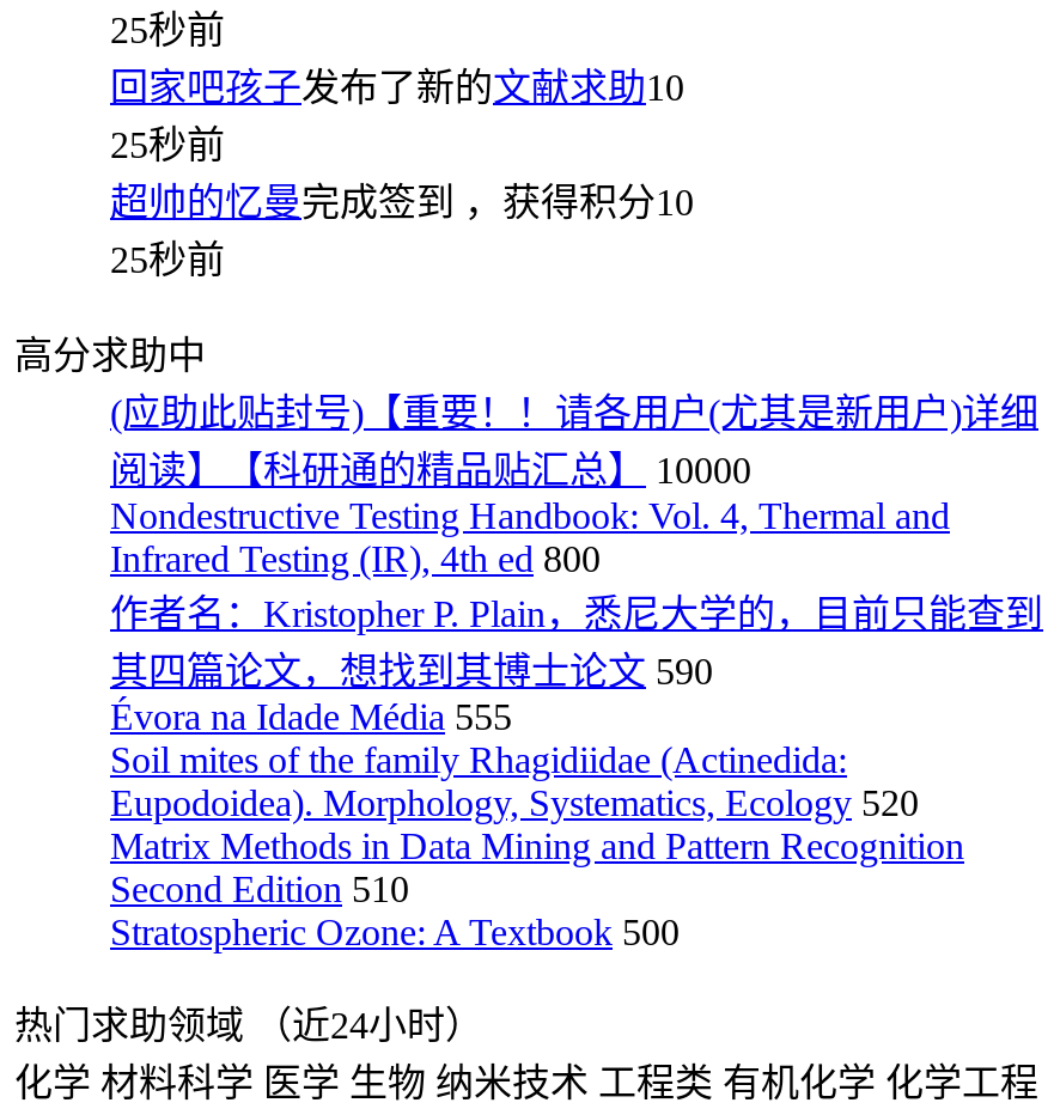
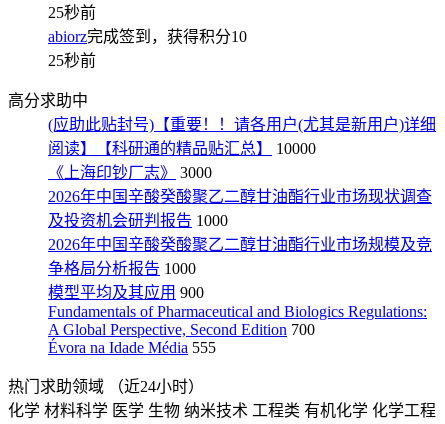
[110,67,694,223] 回家吧孩子发布了新的文献求助10 | 25秒前 | 超帅的忆曼完成签到，获得积分10 -> [48,28,247,45] abiorz完成签到，获得积分10
[110,495,1043,691] Nondestructive Testing Handbook: Vol. 4, Thermal and | Infrared Testing (IR), 4th ed 800 | 作者名：Kristopher P. Plain，悉尼大学的，目前只能查到 | 其四篇论文，想找到其博士论文 590 -> [48,164,432,338] 《上海印钞厂志》 3000 | 2026年中国辛酸癸酸聚乙二醇甘油酯行业市场现状调查 | 及投资机会研判报告 1000 | 2026年中国辛酸癸酸聚乙二醇甘油酯行业市场规模及竞 | 争格局分析报告 1000 | 模型平均及其应用 900 | Fundamentals of Pharmaceutical and Biologics Regulations: | A Global Perspective, Second Edition 700
moved [110,696,512,737] -> [48,339,216,356]: Évora na Idade Média 555
[110,739,964,952] Soil mites of the family Rhagidiidae (Actinedida: | Eupodoidea). Morphology, Systematics, Ecology 520 | Matrix Methods in Data Mining and Pattern Recognition | Second Edition 510 | Stratospheric Ozone: A Textbook 500 -> none

